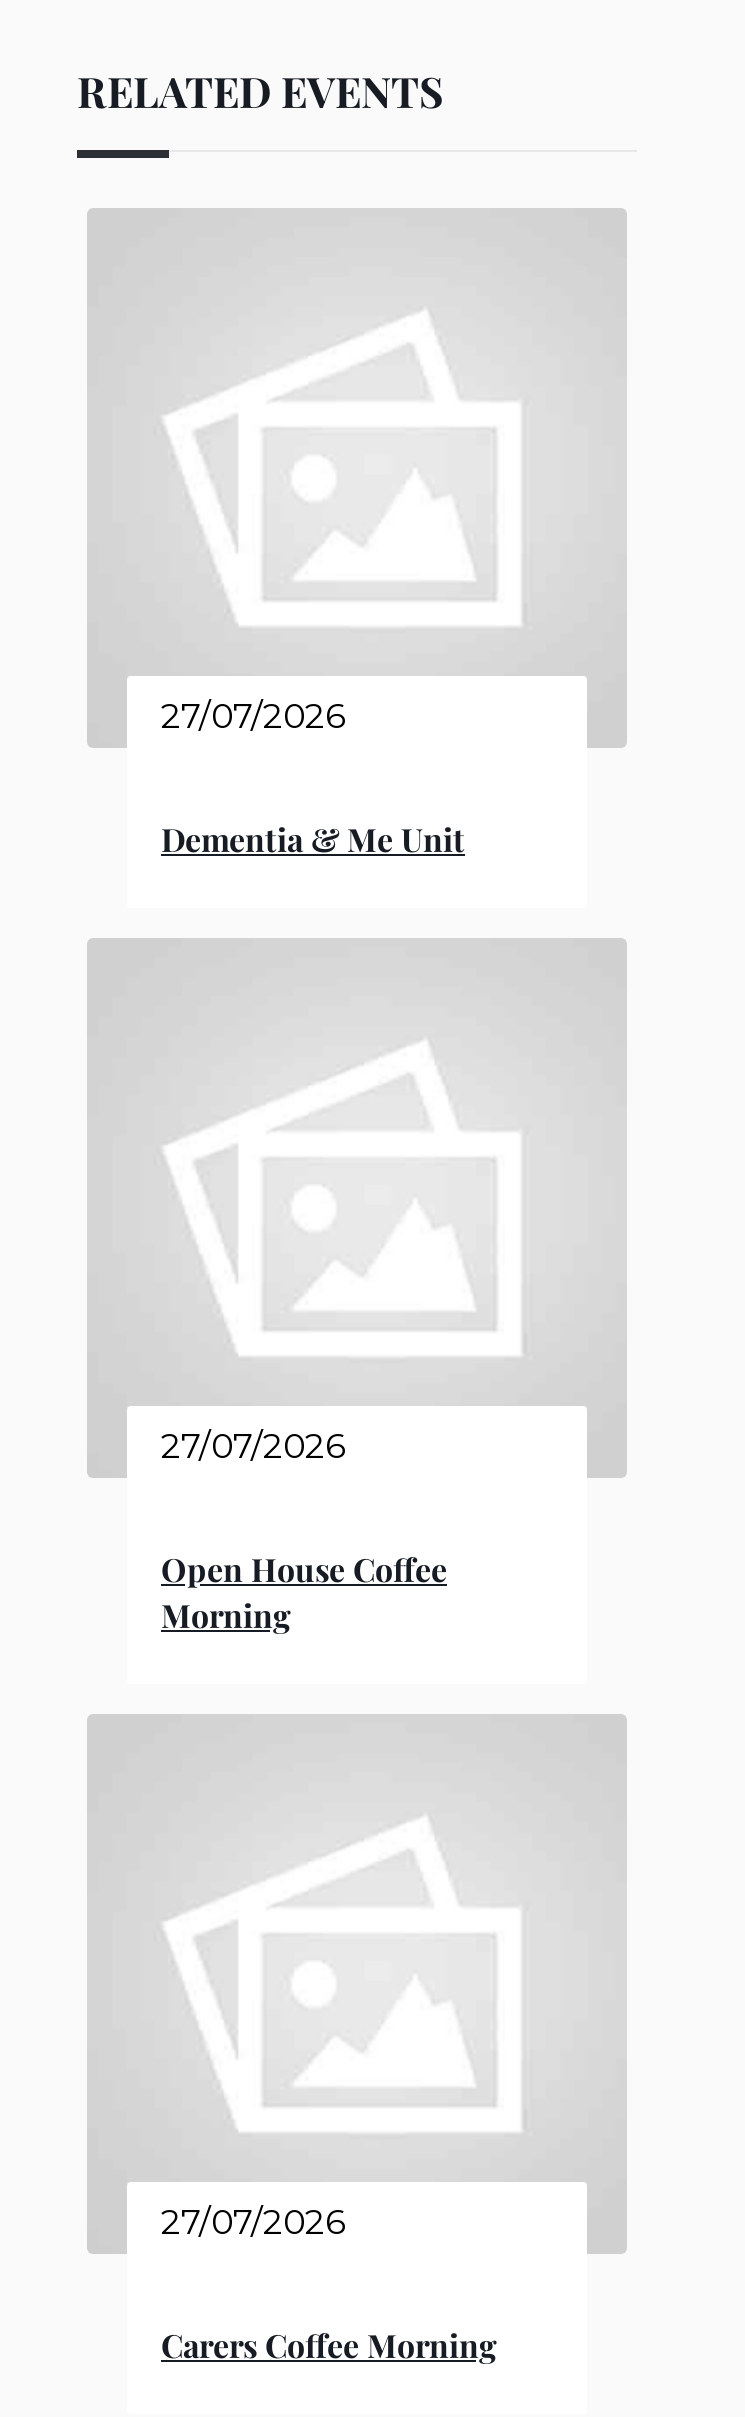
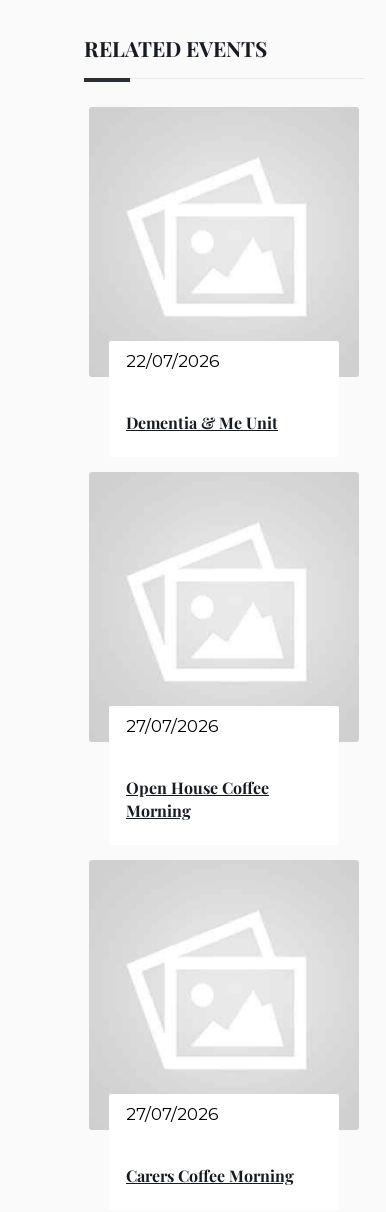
[161,697,347,737] 27/07/2026 -> [126,351,220,371] 22/07/2026

